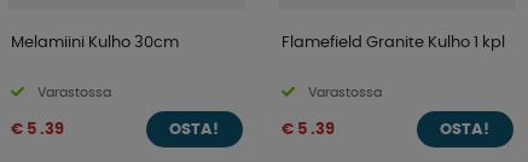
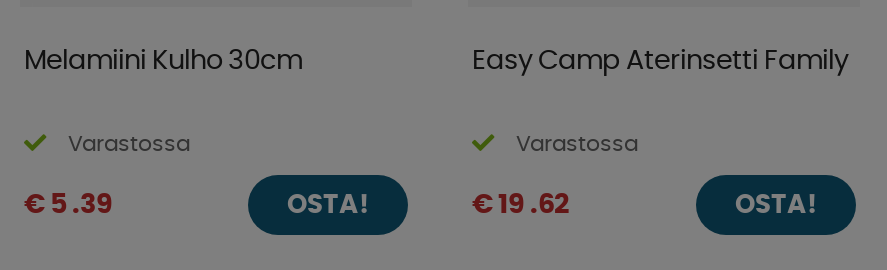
[282,34,505,51] Flamefield Granite Kulho 1 kpl -> [472,47,848,75] Easy Camp Aterinsetti Family
[282,121,335,137] € 5 .39 -> [472,190,568,218] € 19 .62

